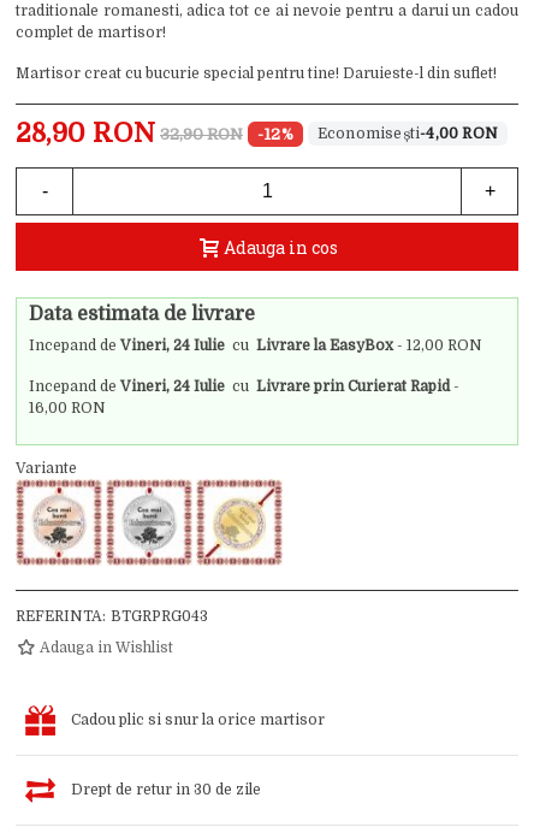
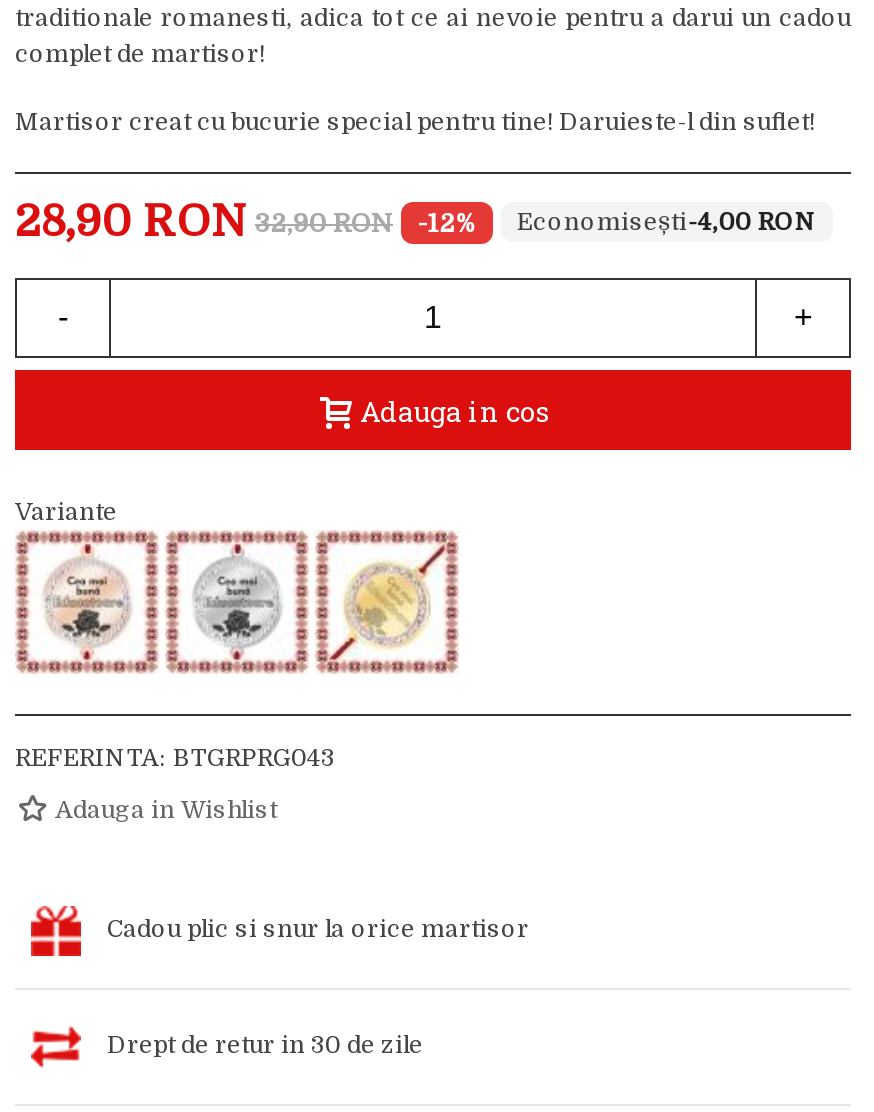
[29,303,482,416] Data estimata de livrare | Incepand de Vineri, 24 Iulie cu Livrare la EasyBox - 12,00 RON | Incepand de Vineri, 24 Iulie cu Livrare prin Curierat Rapid - | 16,00 RON -> none

